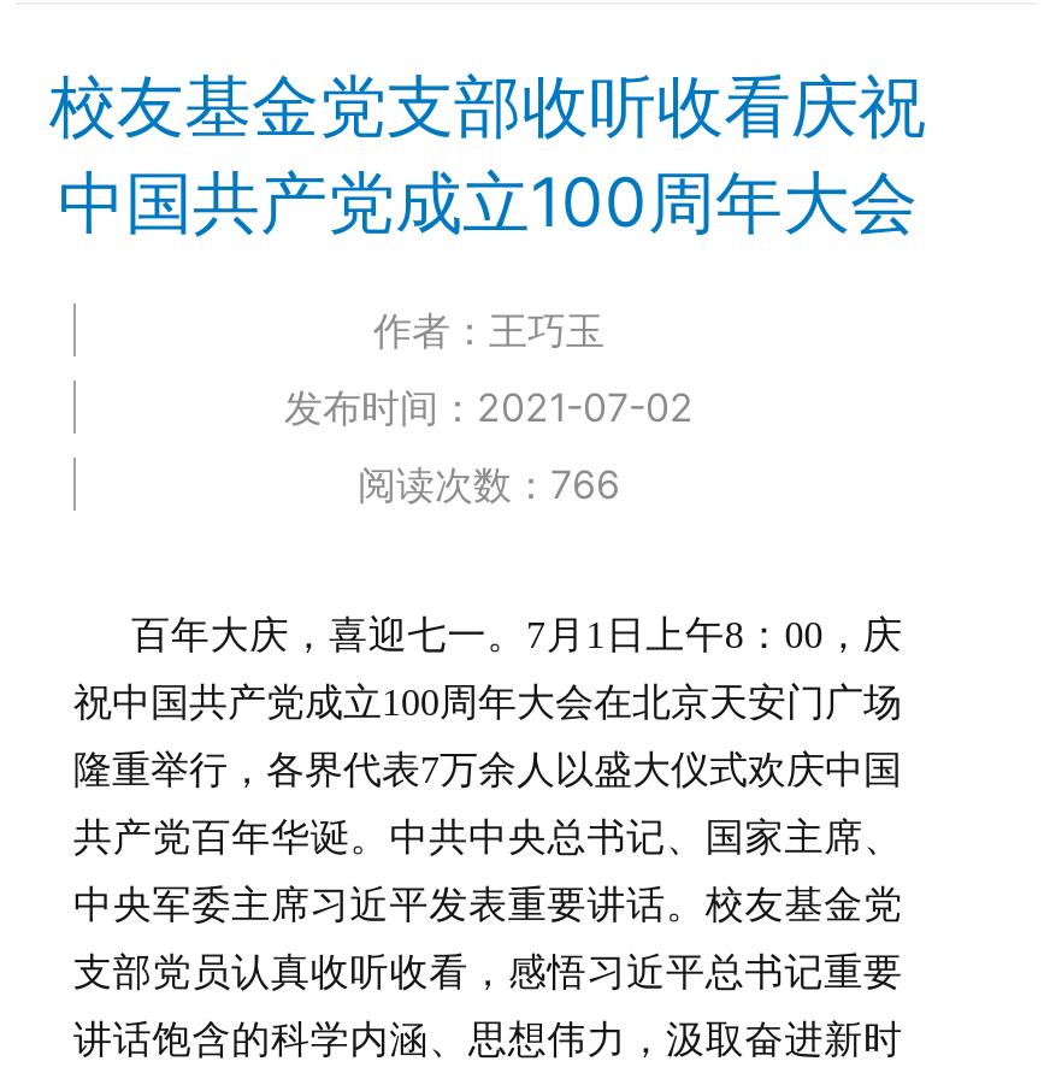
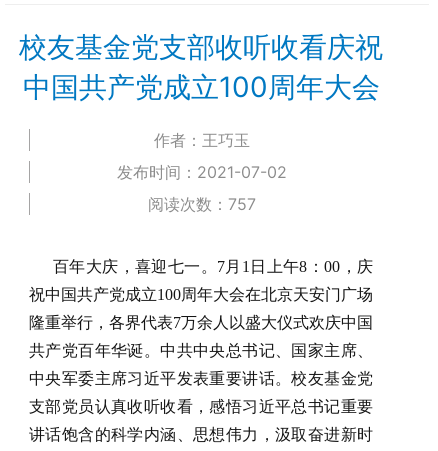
[358,460,620,508] 阅读次数：766 -> [147,194,255,214] 阅读次数：757

